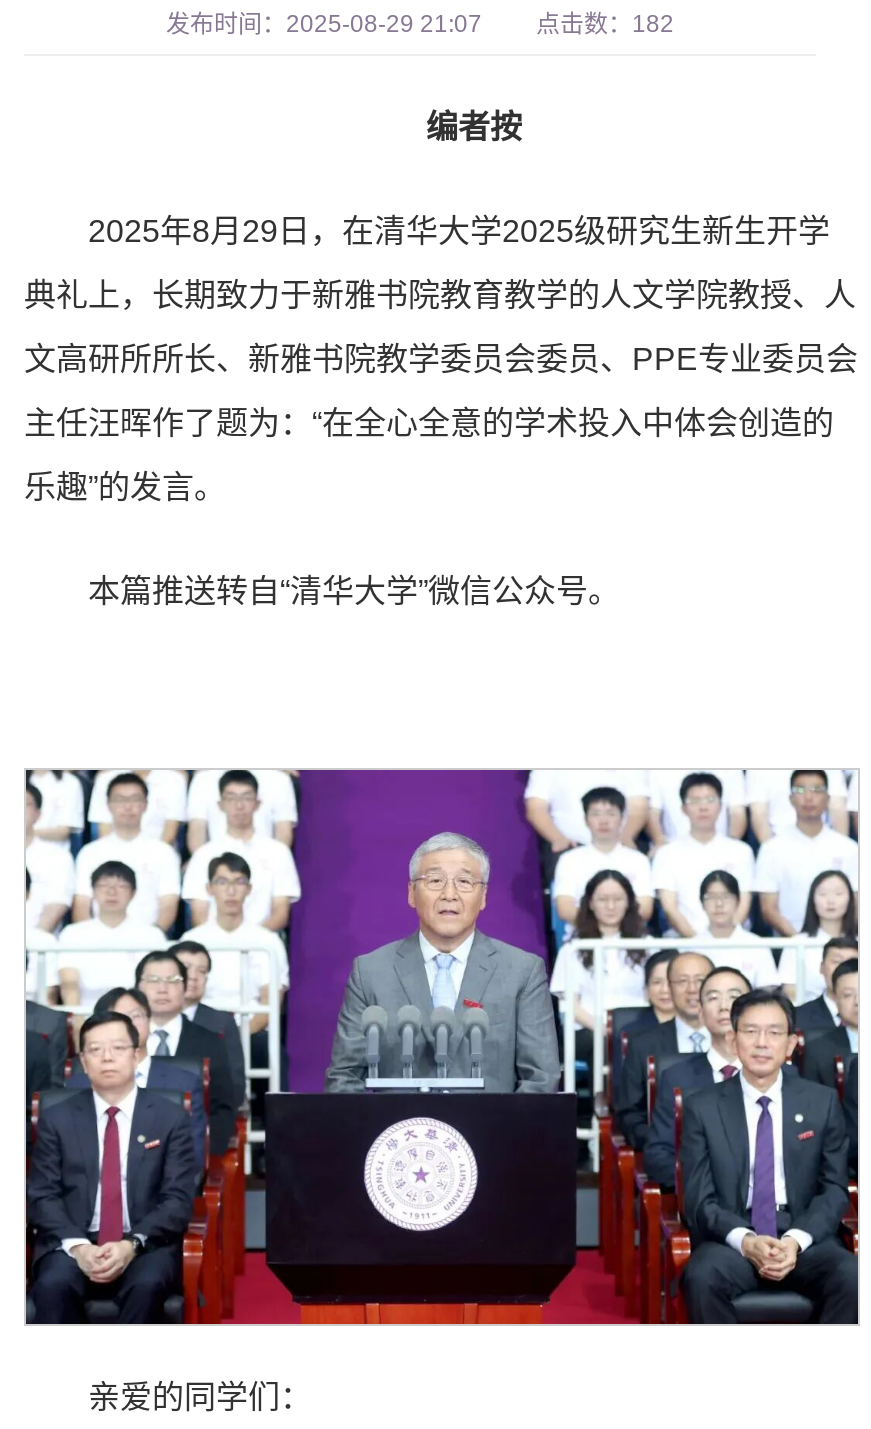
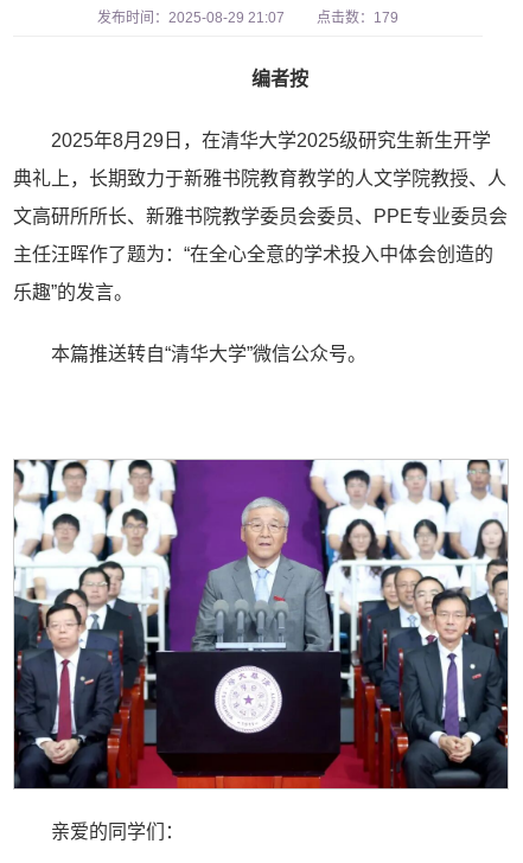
[166,9,674,37] 发布时间：2025-08-29 21:07 点击数：182 -> [97,9,398,26] 发布时间：2025-08-29 21:07 点击数：179

